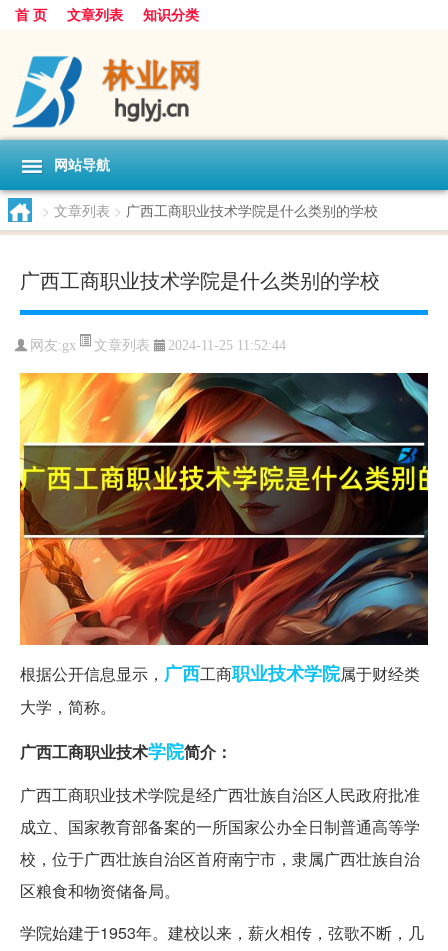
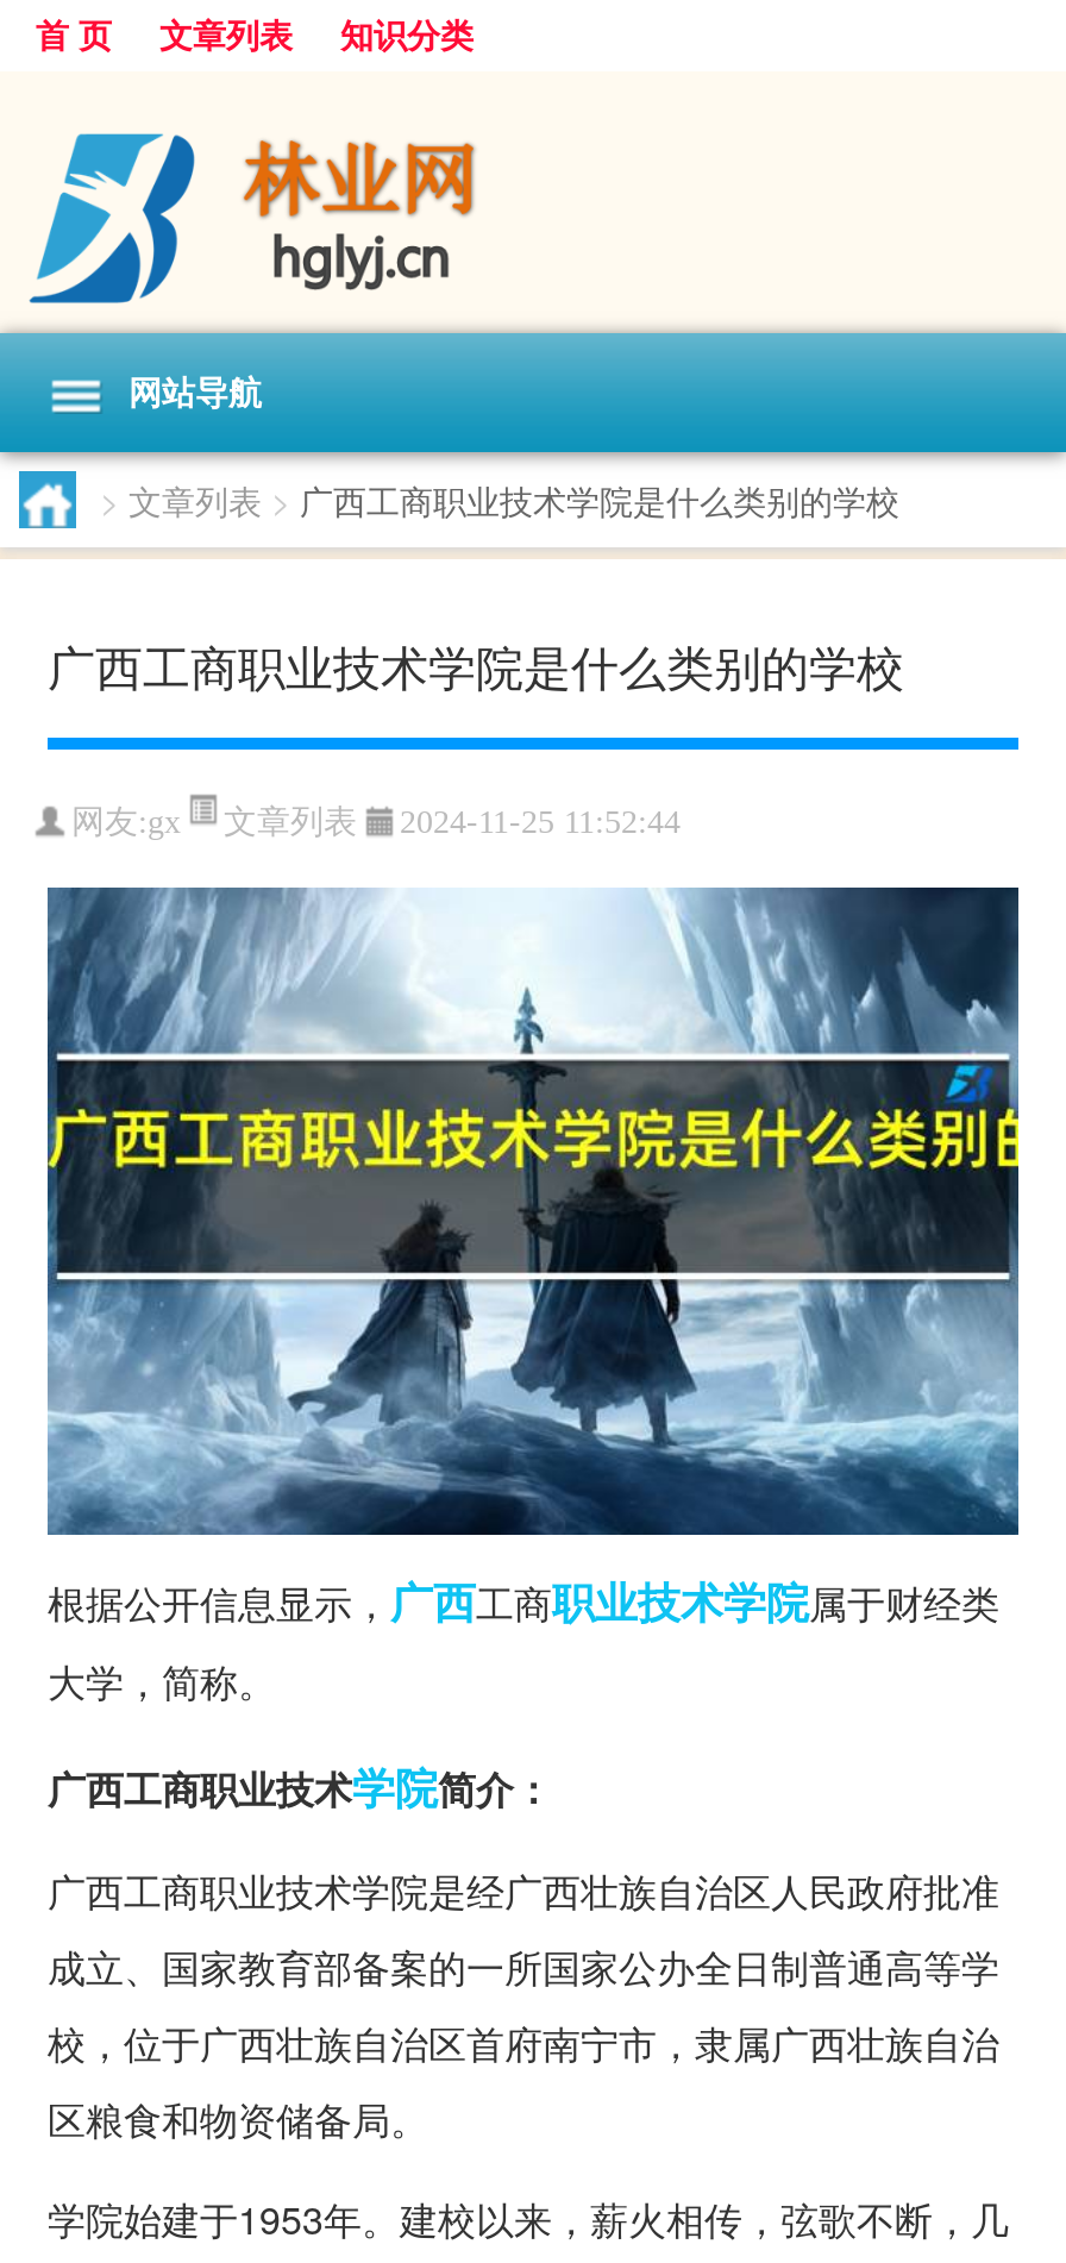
[19,372,429,646] [image] -> [45,885,1021,1537] [image]

